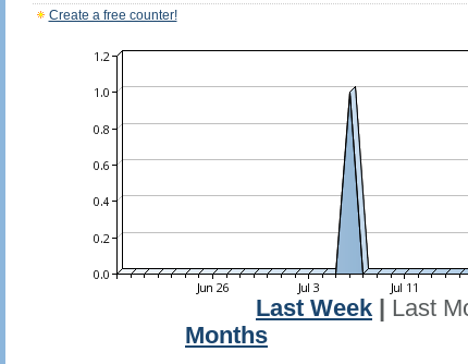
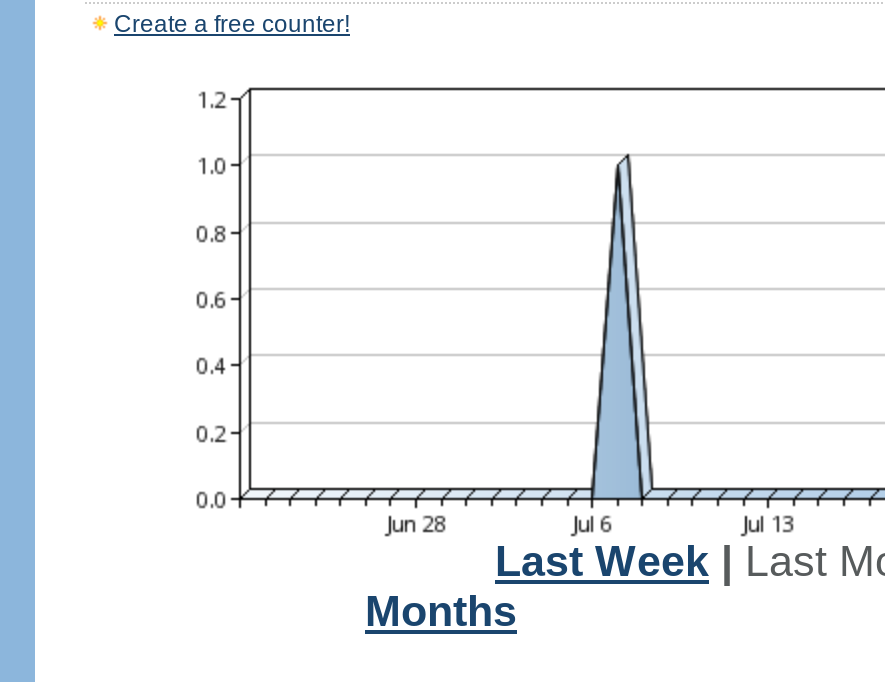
[307,85,370,275] [image] -> [587,152,703,500] [image]

